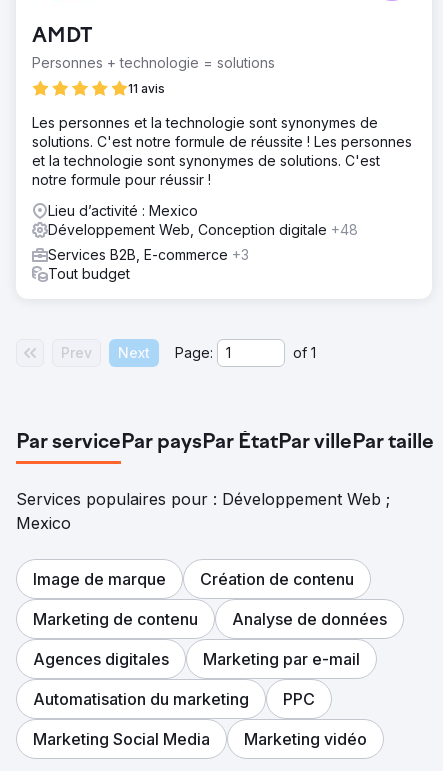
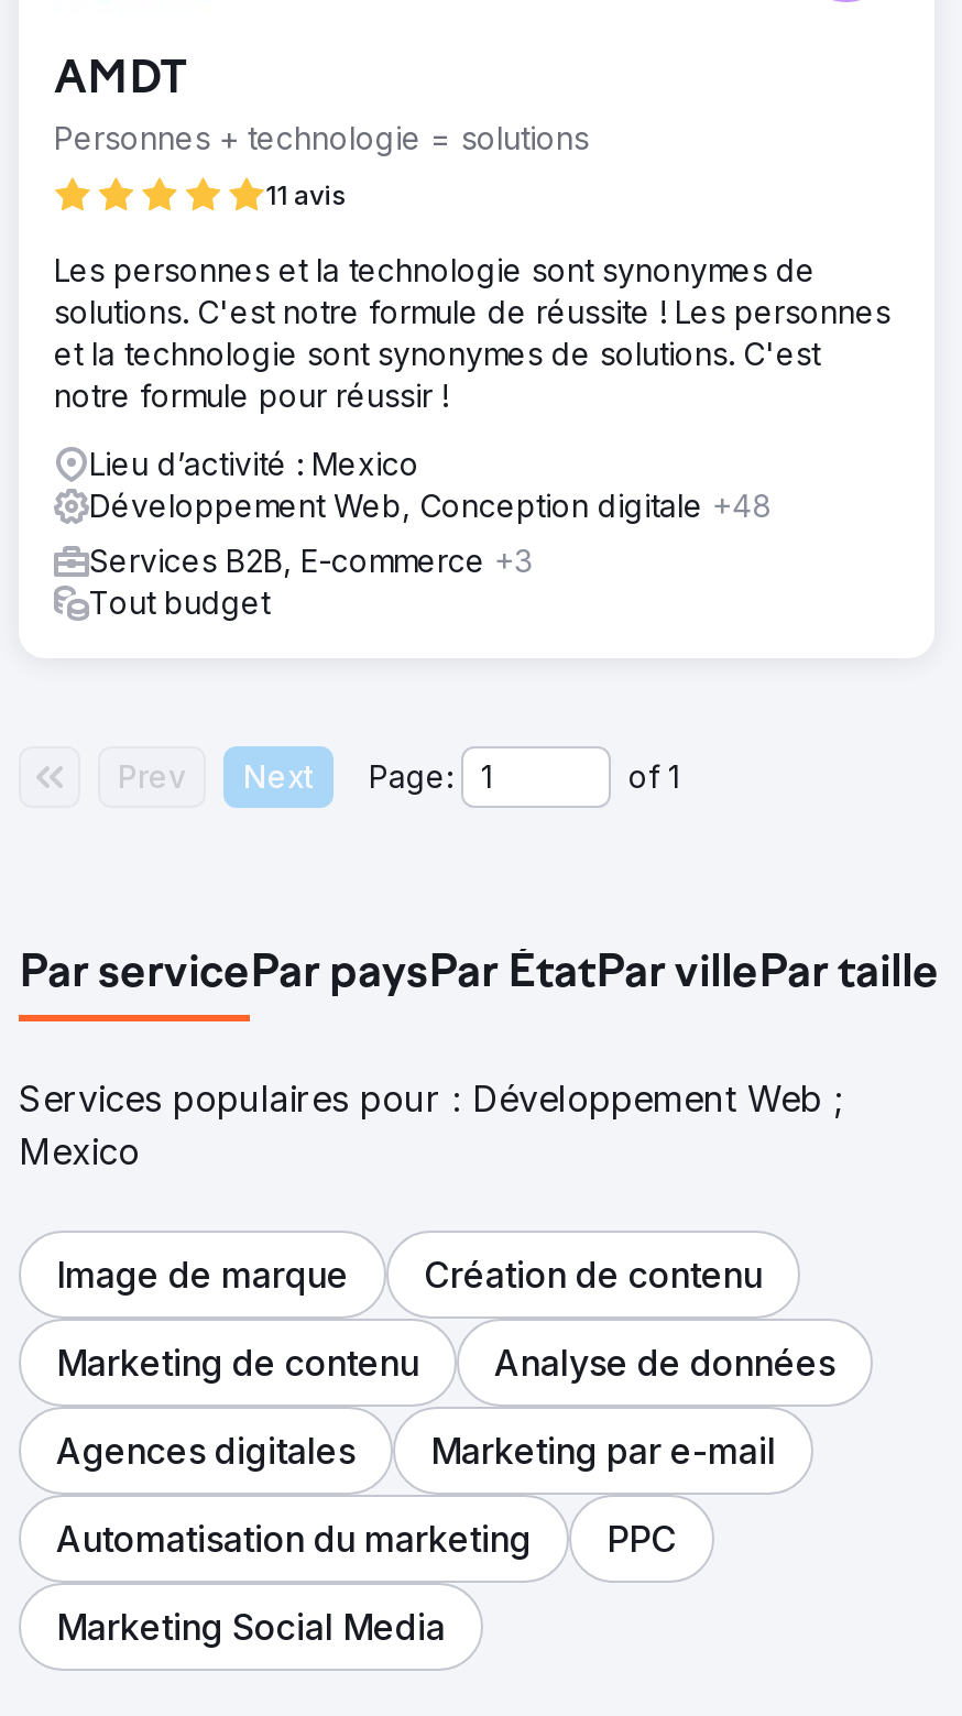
[244,729,367,749] Marketing vidéo -> none

